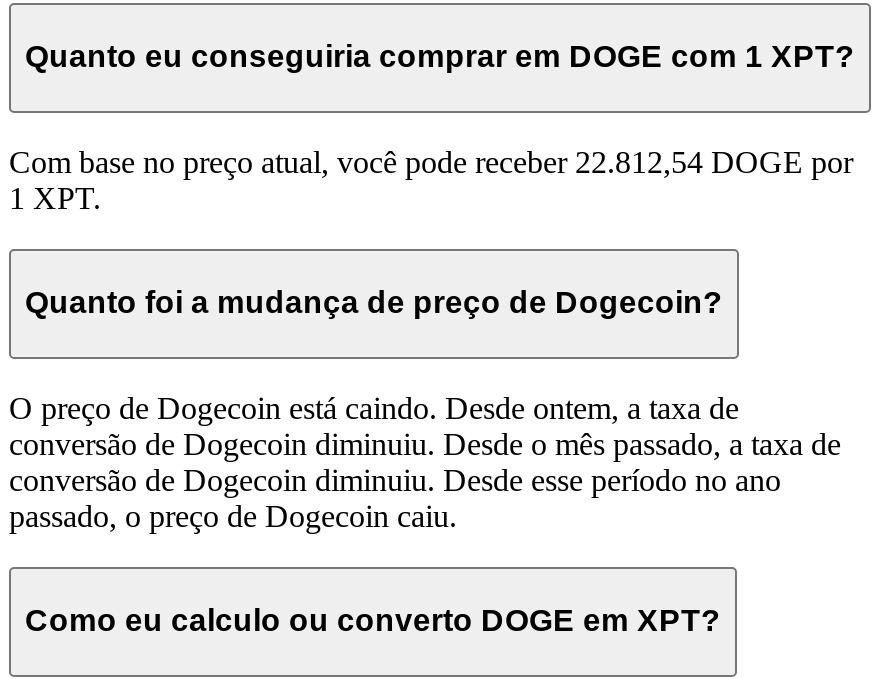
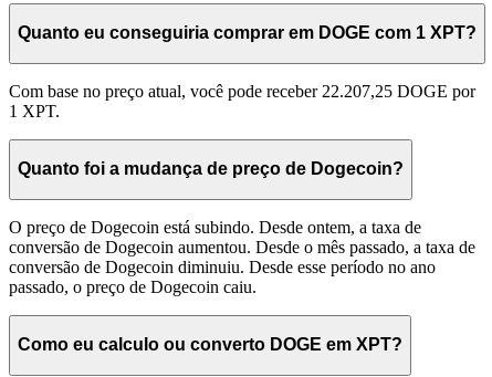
[9,144,853,178] Com base no preço atual, você pode receber 22.812,54 DOGE por -> [9,81,475,100] Com base no preço atual, você pode receber 22.207,25 DOGE por
[9,391,739,425] O preço de Dogecoin está caindo. Desde ontem, a taxa de -> [9,218,421,236] O preço de Dogecoin está subindo. Desde ontem, a taxa de
[9,427,841,461] conversão de Dogecoin diminuiu. Desde o mês passado, a taxa de -> [9,238,475,256] conversão de Dogecoin aumentou. Desde o mês passado, a taxa de

